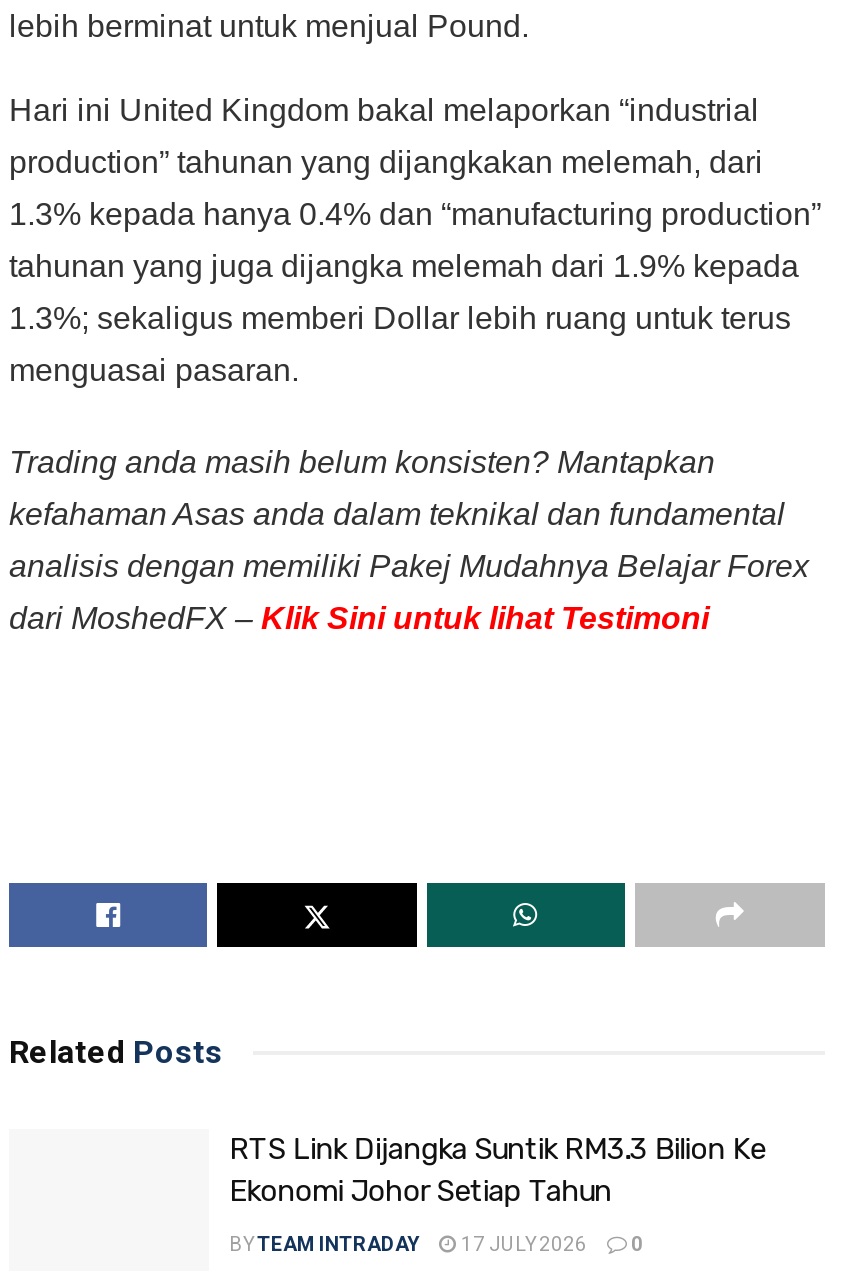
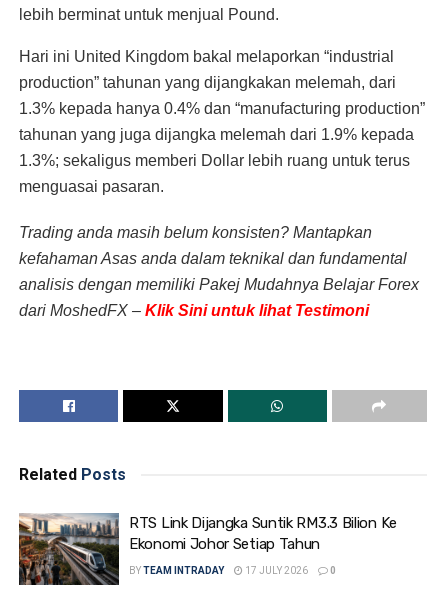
none -> [18,512,120,586] [image]

